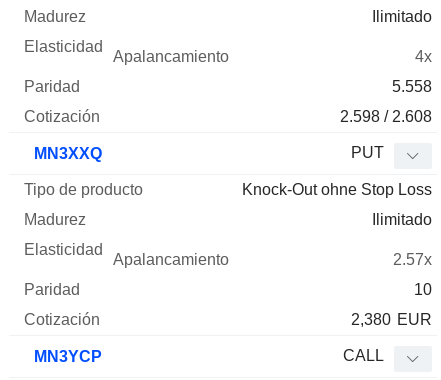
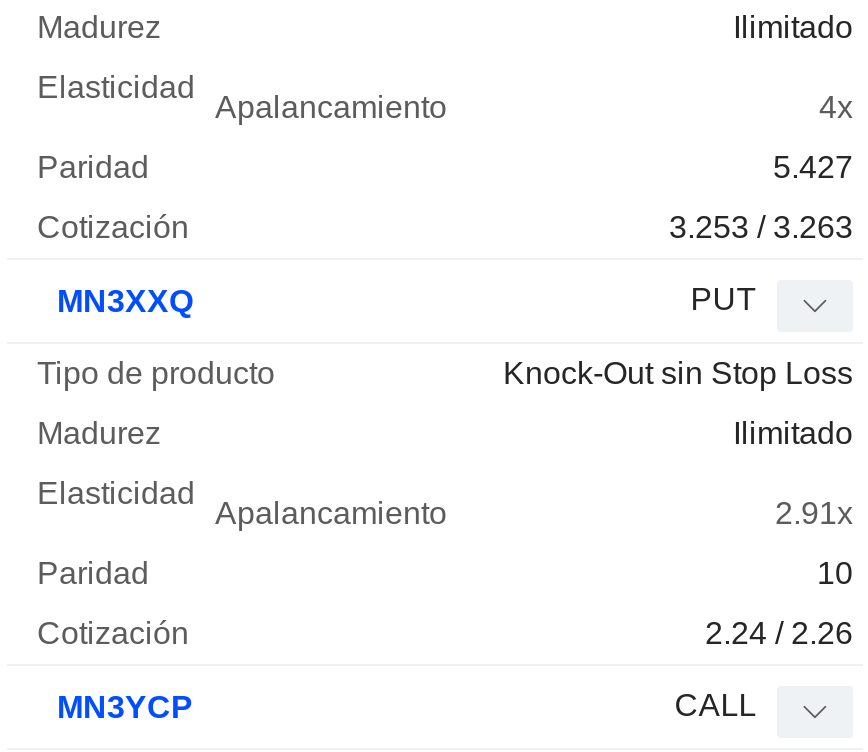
[392,78,432,95] 5.558 -> [773,150,853,184] 5.427
[340,108,432,125] 2.598 / 2.608 -> [669,210,853,244] 3.253 / 3.263
[242,181,432,198] Knock-Out ohne Stop Loss -> [503,356,853,390] Knock-Out sin Stop Loss
[393,251,432,268] 2.57x -> [775,496,853,530] 2.91x
[351,311,432,328] 2,380 EUR -> [705,616,853,650] 2.24 / 2.26

